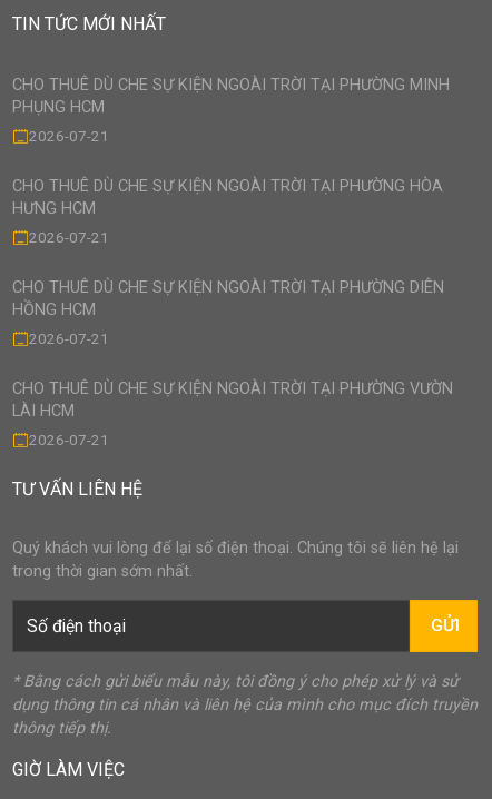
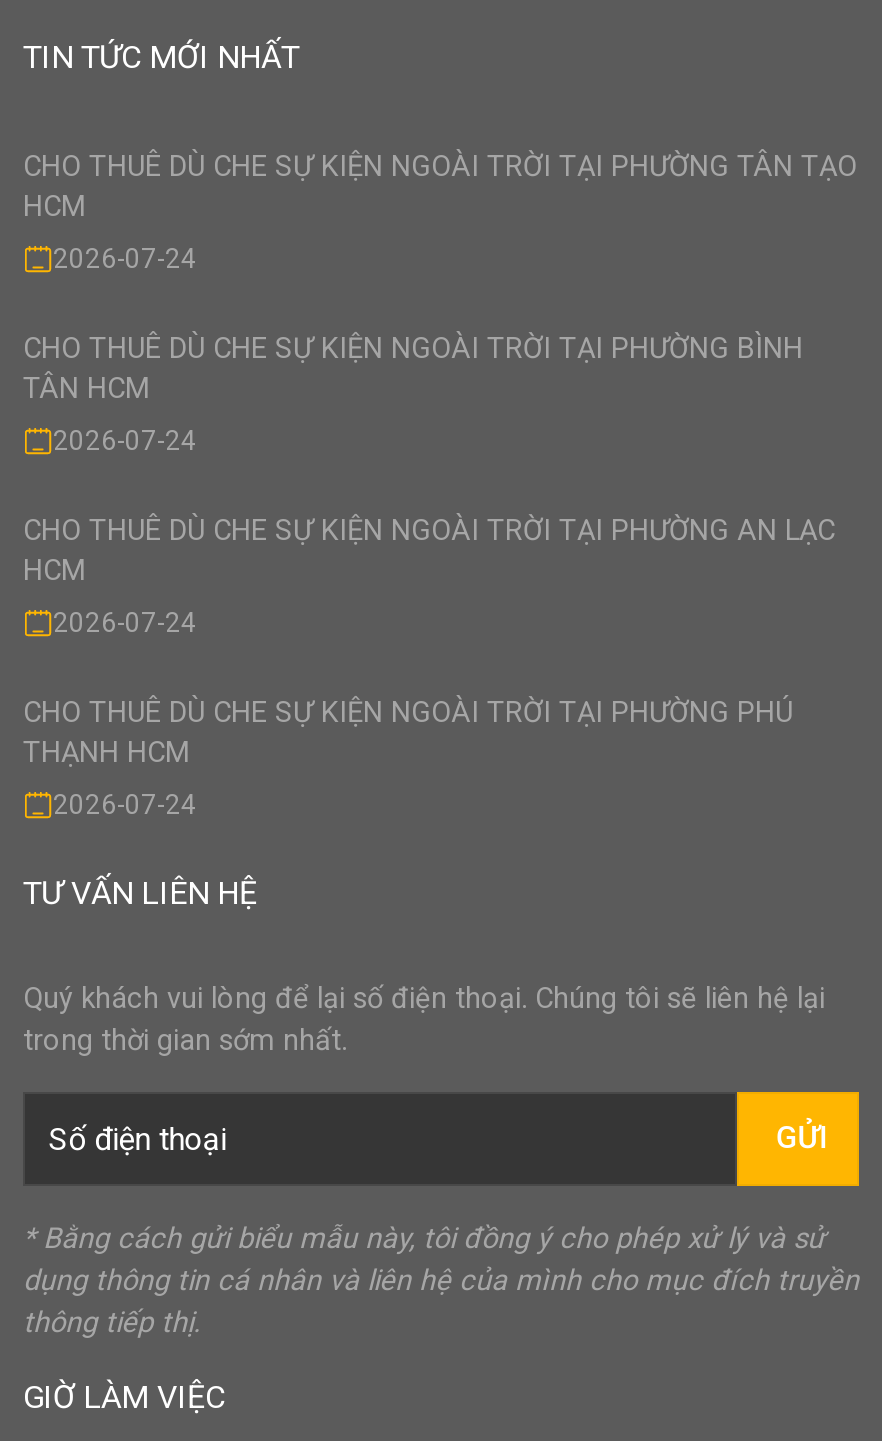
[12,75,450,116] CHO THUÊ DÙ CHE SỰ KIỆN NGOÀI TRỜI TẠI PHƯỜNG MINH | PHỤNG HCM -> [23,149,857,223] CHO THUÊ DÙ CHE SỰ KIỆN NGOÀI TRỜI TẠI PHƯỜNG TÂN TẠO | HCM
[29,128,109,145] 2026-07-21 -> [53,244,197,274] 2026-07-24
[12,176,443,218] CHO THUÊ DÙ CHE SỰ KIỆN NGOÀI TRỜI TẠI PHƯỜNG HÒA | HƯNG HCM -> [23,331,803,405] CHO THUÊ DÙ CHE SỰ KIỆN NGOÀI TRỜI TẠI PHƯỜNG BÌNH | TÂN HCM
[29,229,109,246] 2026-07-21 -> [53,426,197,456] 2026-07-24
[12,278,444,319] CHO THUÊ DÙ CHE SỰ KIỆN NGOÀI TRỜI TẠI PHƯỜNG DIÊN | HỒNG HCM -> [23,513,835,587] CHO THUÊ DÙ CHE SỰ KIỆN NGOÀI TRỜI TẠI PHƯỜNG AN LẠC | HCM
[29,331,109,347] 2026-07-21 -> [53,608,197,638] 2026-07-24
[12,379,453,420] CHO THUÊ DÙ CHE SỰ KIỆN NGOÀI TRỜI TẠI PHƯỜNG VƯỜN | LÀI HCM -> [23,695,793,769] CHO THUÊ DÙ CHE SỰ KIỆN NGOÀI TRỜI TẠI PHƯỜNG PHÚ | THẠNH HCM
[29,432,109,448] 2026-07-21 -> [53,790,197,820] 2026-07-24

